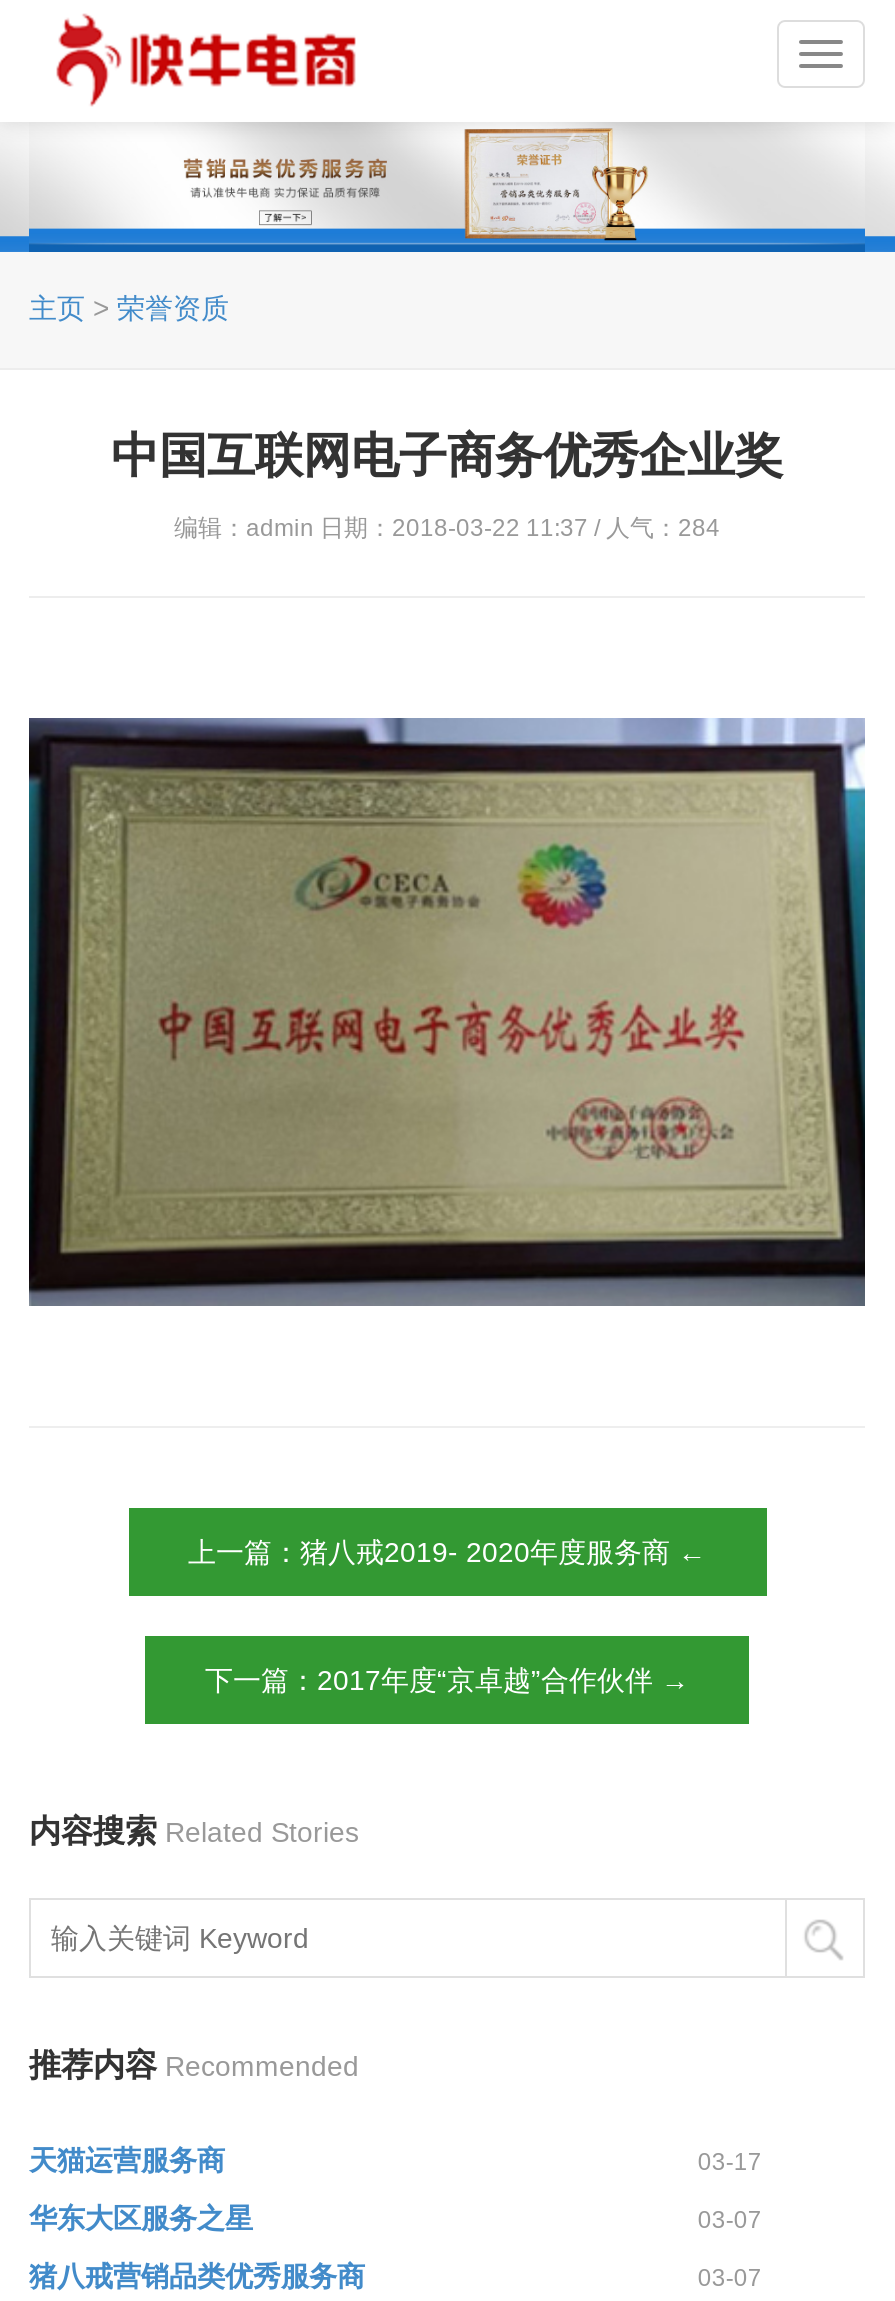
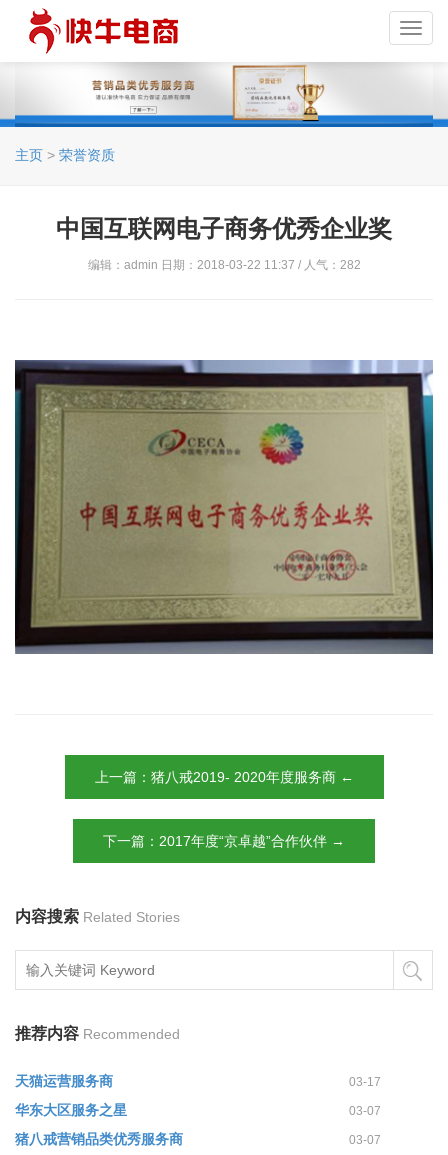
[174,515,720,543] 编辑：admin 日期：2018-03-22 11:37 / 人气：284 -> [87,258,360,272] 编辑：admin 日期：2018-03-22 11:37 / 人气：282

